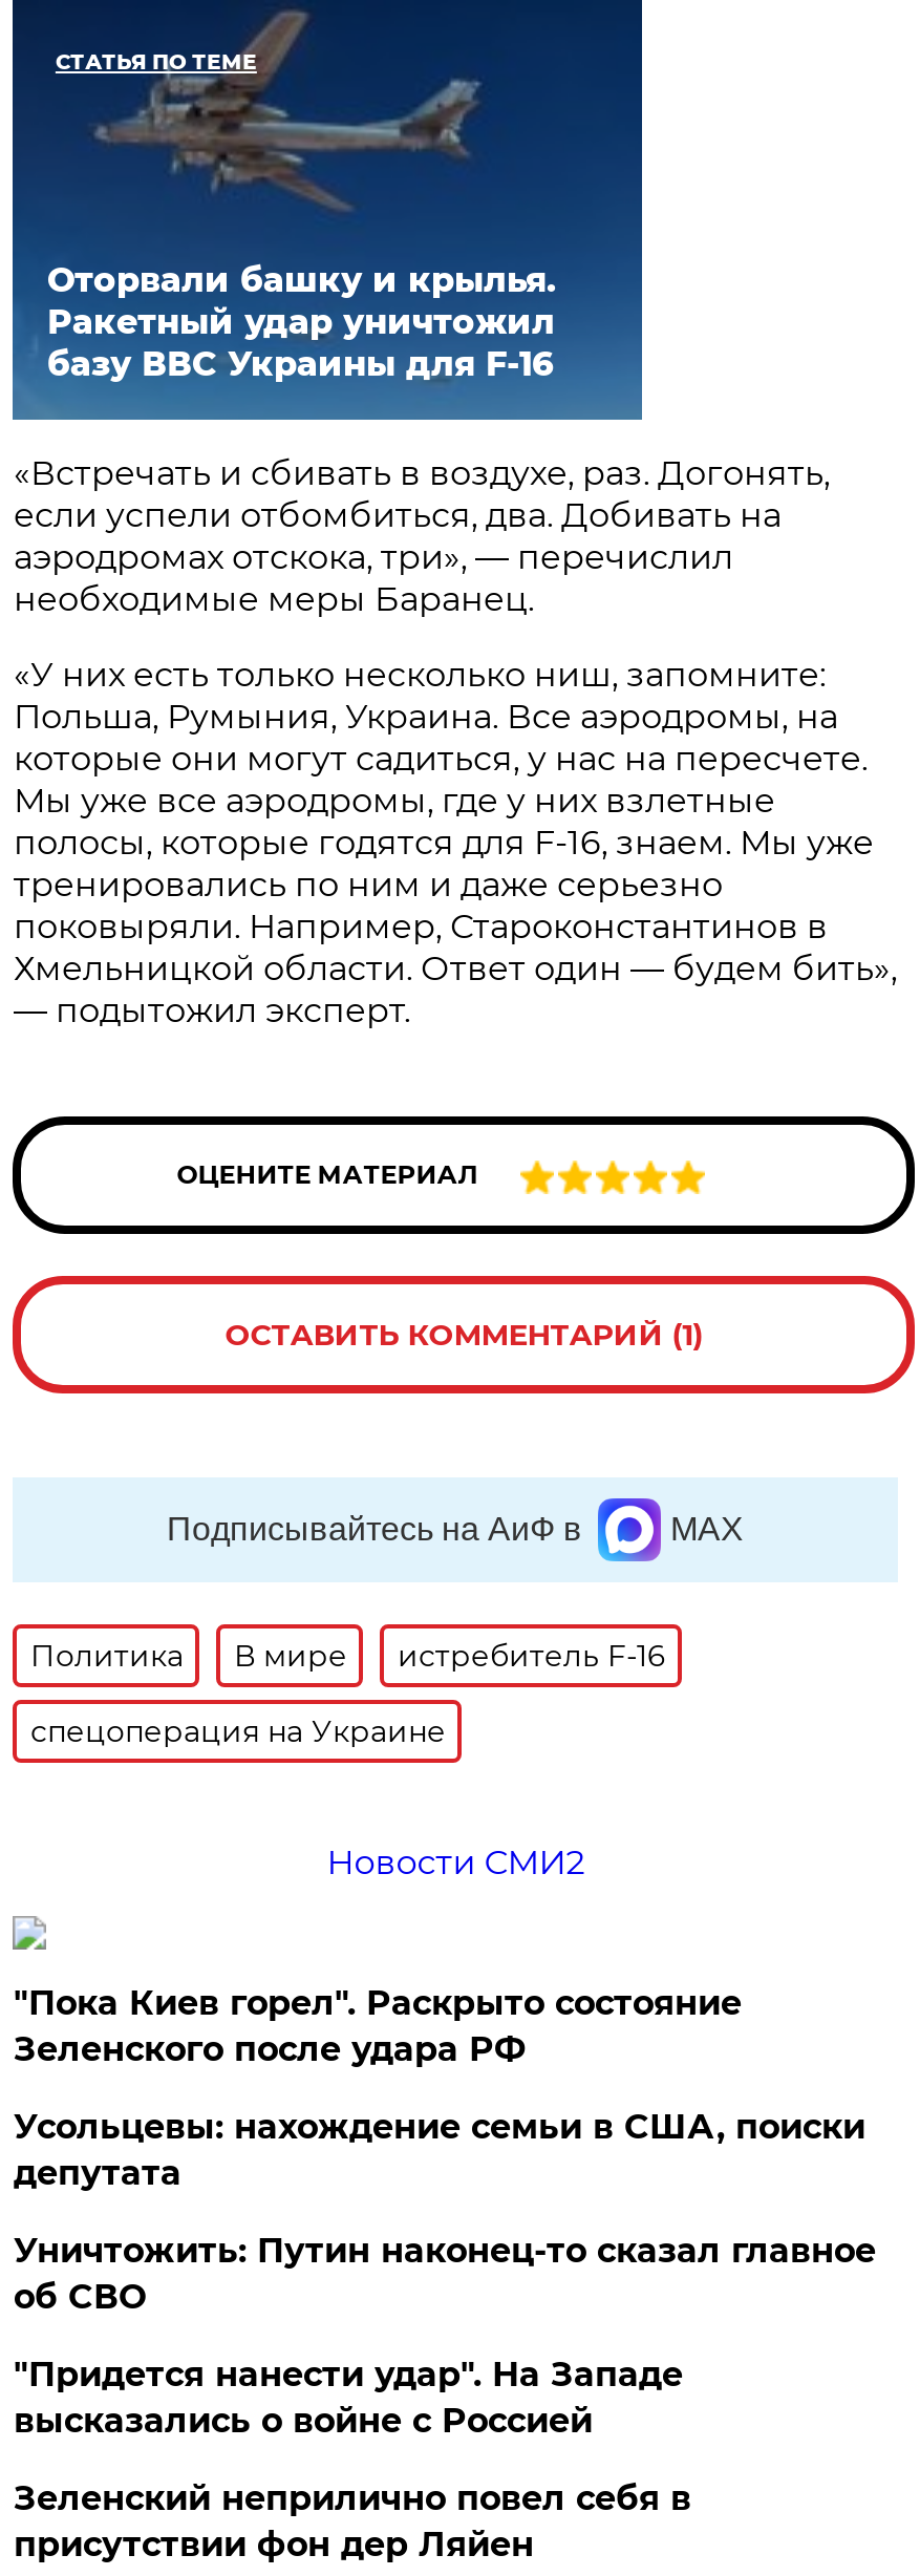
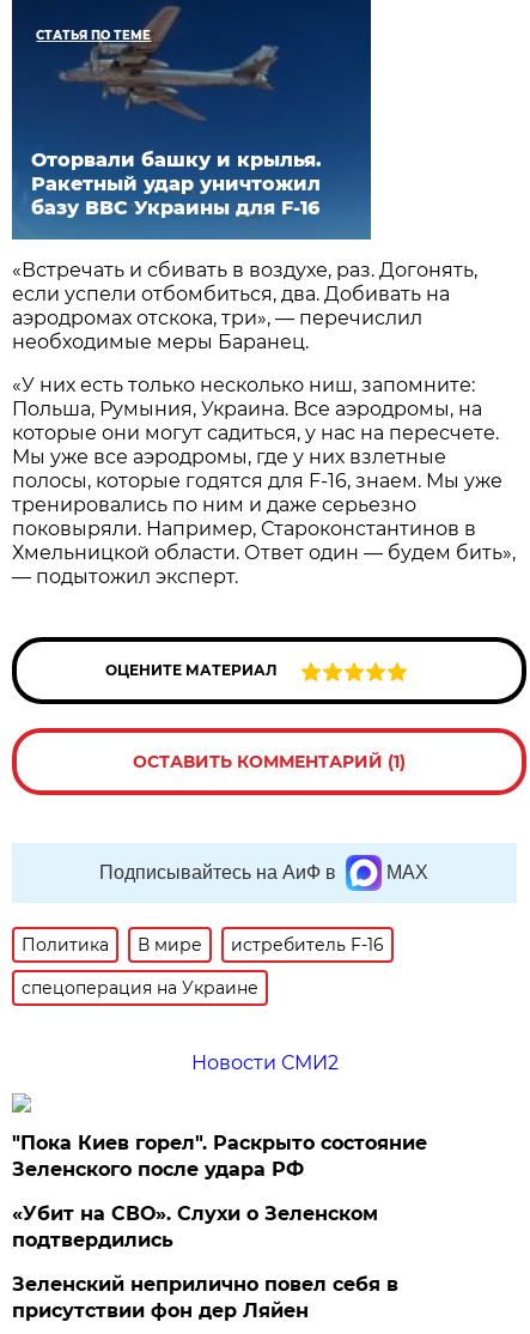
[13,2108,876,2441] Усольцевы: нахождение семьи в США, поиски | депутата | Уничтожить: Путин наконец-то сказал главное | об СВО | "Придется нанести удар". На Западе | высказались о войне с Россией -> [12,1203,379,1252] «Убит на СВО». Слухи о Зеленском | подтвердились

